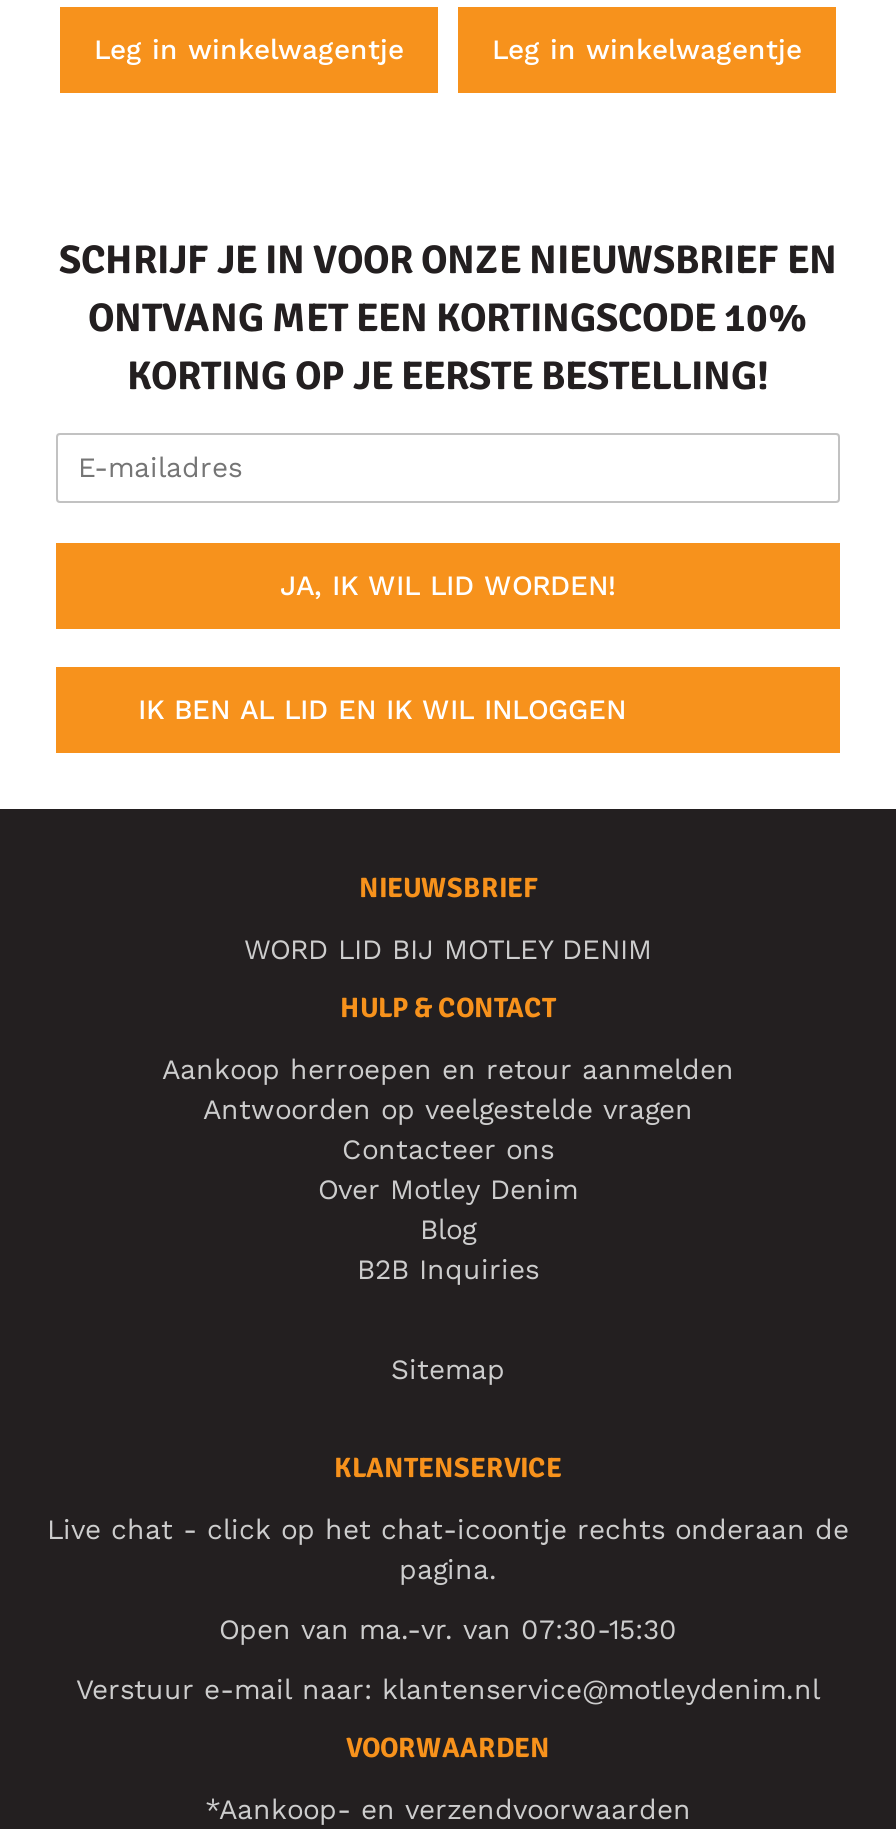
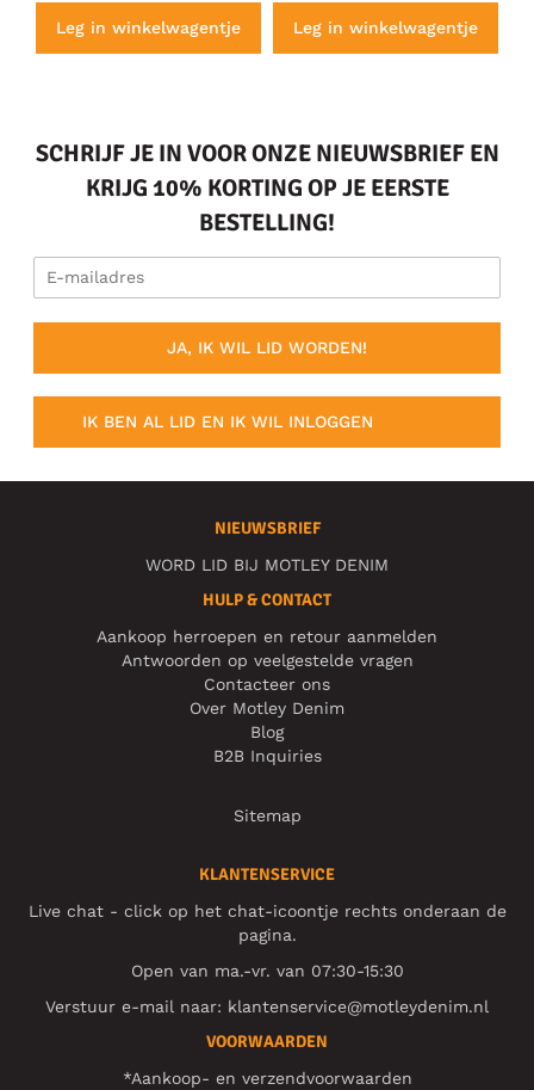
[88,292,808,400] ONTVANG MET EEN KORTINGSCODE 10% | KORTING OP JE EERSTE BESTELLING! -> [85,173,449,237] KRIJG 10% KORTING OP JE EERSTE | BESTELLING!

